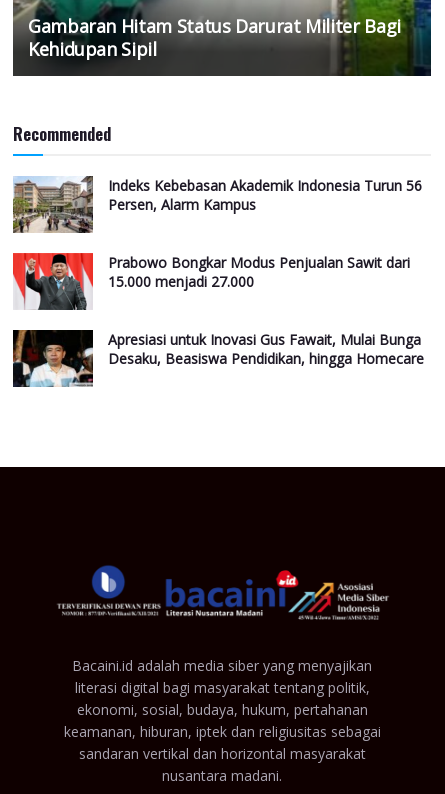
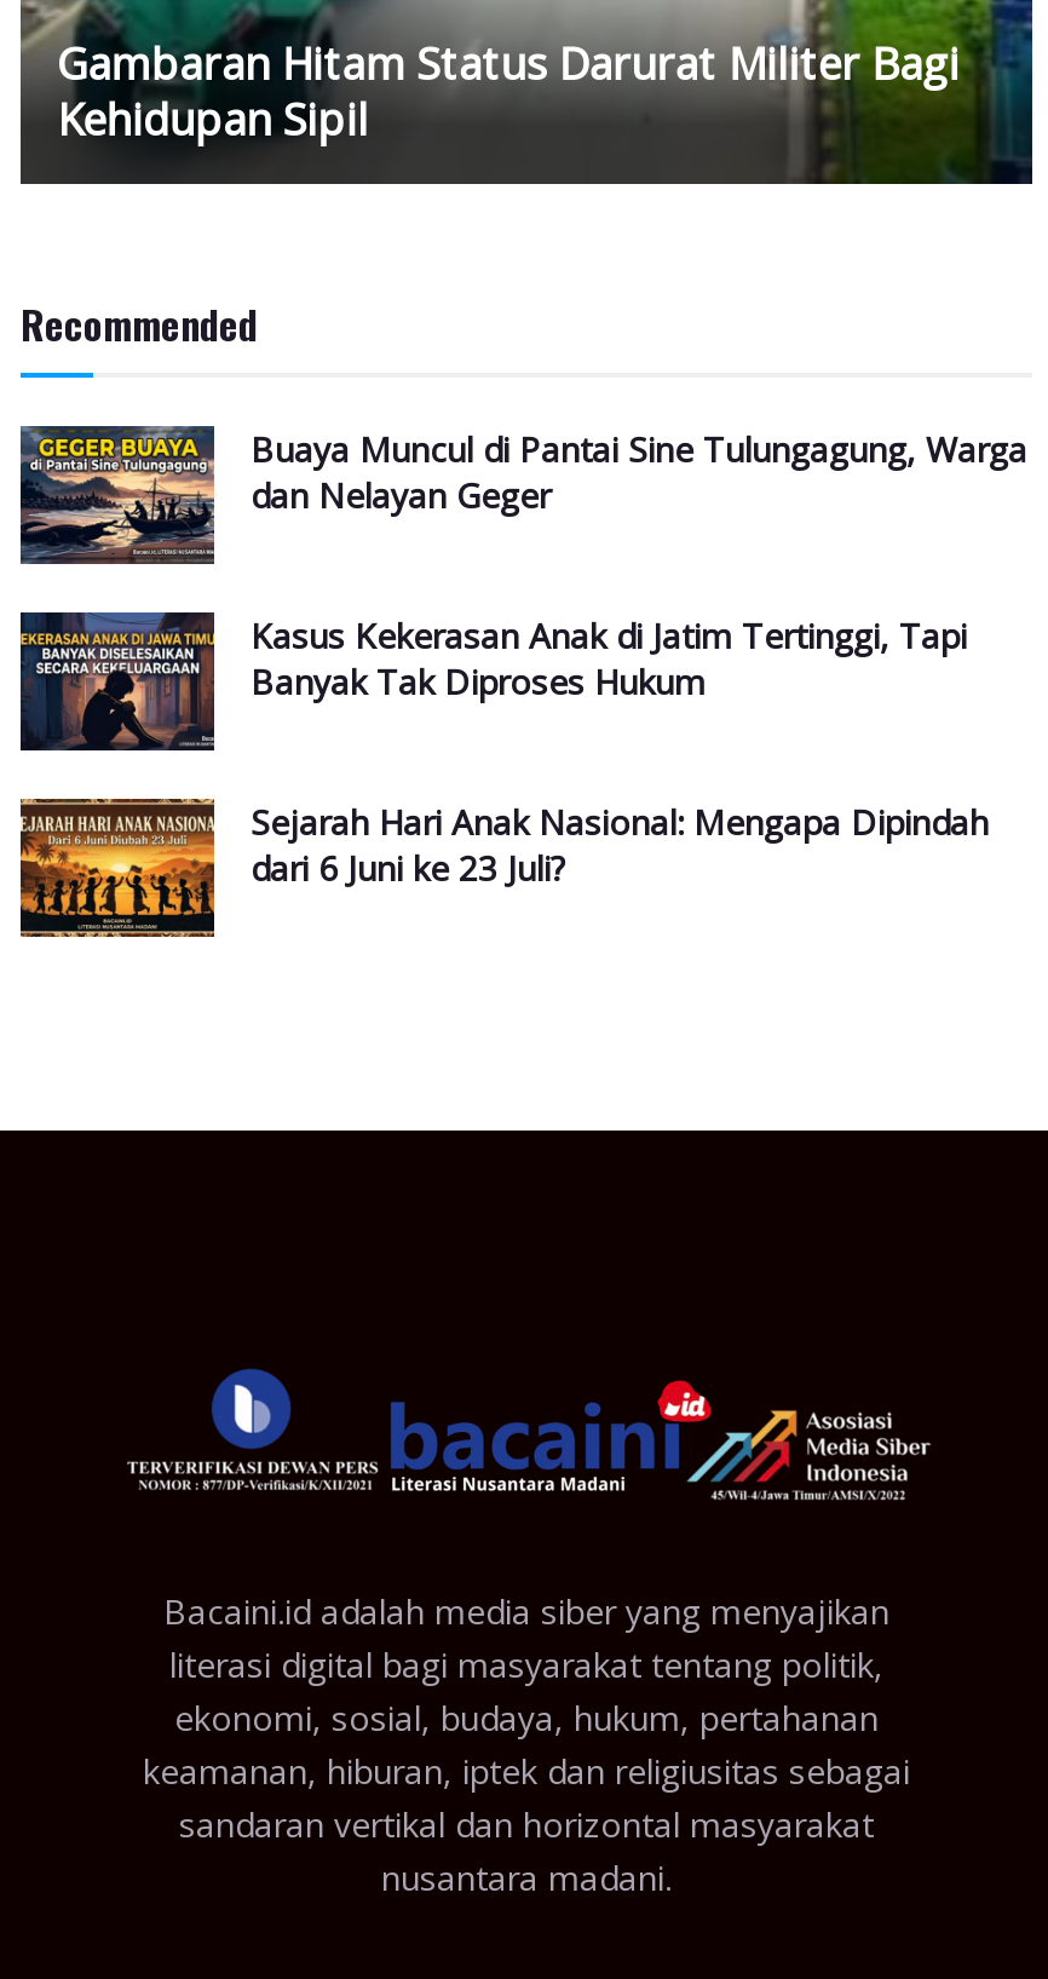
[12,176,422,233] [image] | Indeks Kebebasan Akademik Indonesia Turun 56 | Persen, Alarm Kampus -> [18,424,1027,566] [image] | Buaya Muncul di Pantai Sine Tulungagung, Warga | dan Nelayan Geger
[12,252,410,310] [image] | Prabowo Bongkar Modus Penjualan Sawit dari | 15.000 menjadi 27.000 -> [18,610,967,753] [image] | Kasus Kekerasan Anak di Jatim Tertinggi, Tapi | Banyak Tak Diproses Hukum
[12,329,424,387] [image] | Apresiasi untuk Inovasi Gus Fawait, Mulai Bunga | Desaku, Beasiswa Pendidikan, hingga Homecare -> [18,796,989,939] [image] | Sejarah Hari Anak Nasional: Mengapa Dipindah | dari 6 Juni ke 23 Juli?

